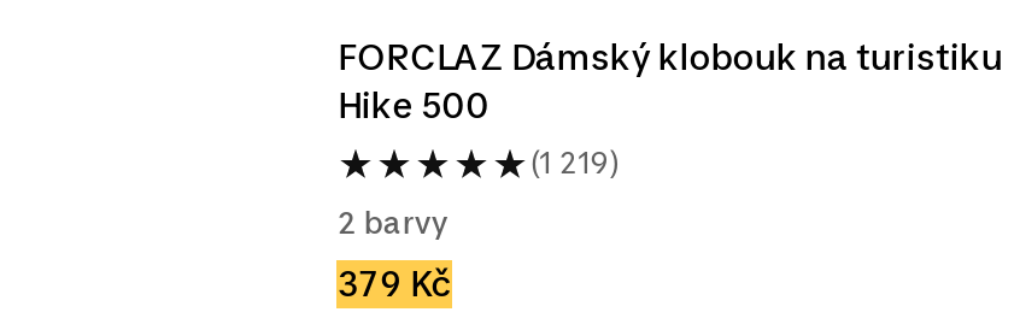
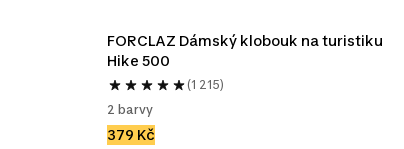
[530,145,619,181] (1 219) -> [187,77,224,92] (1 215)

